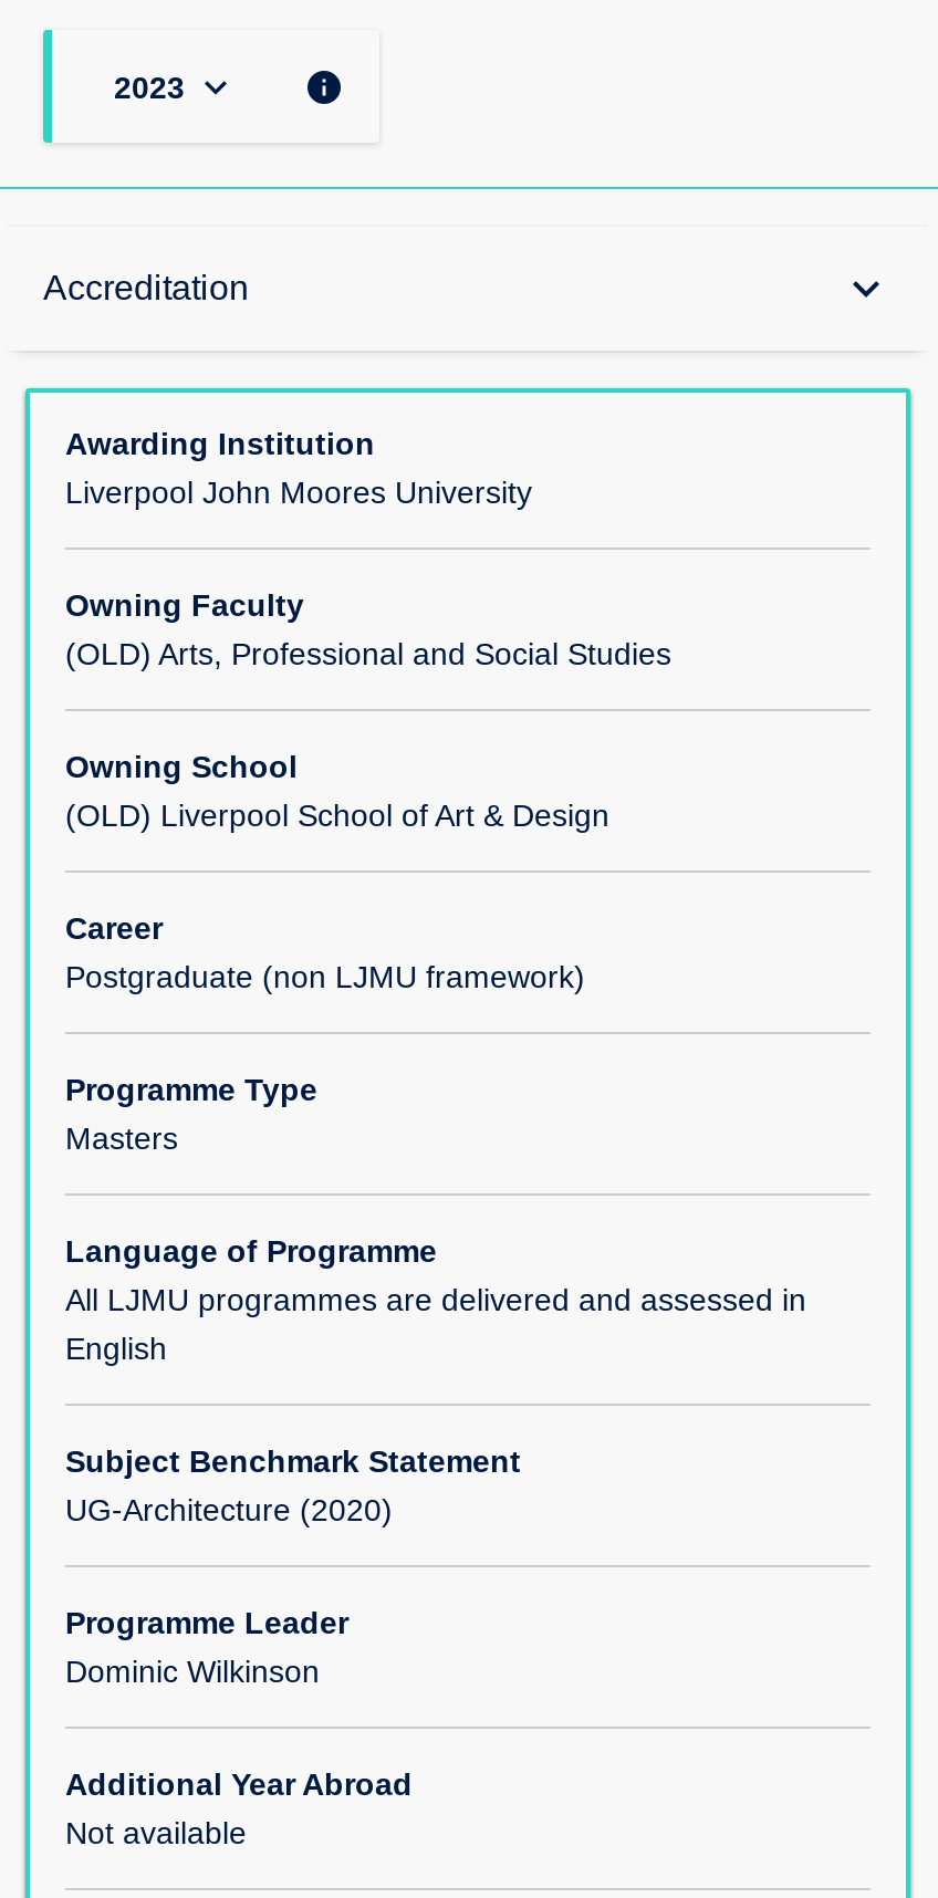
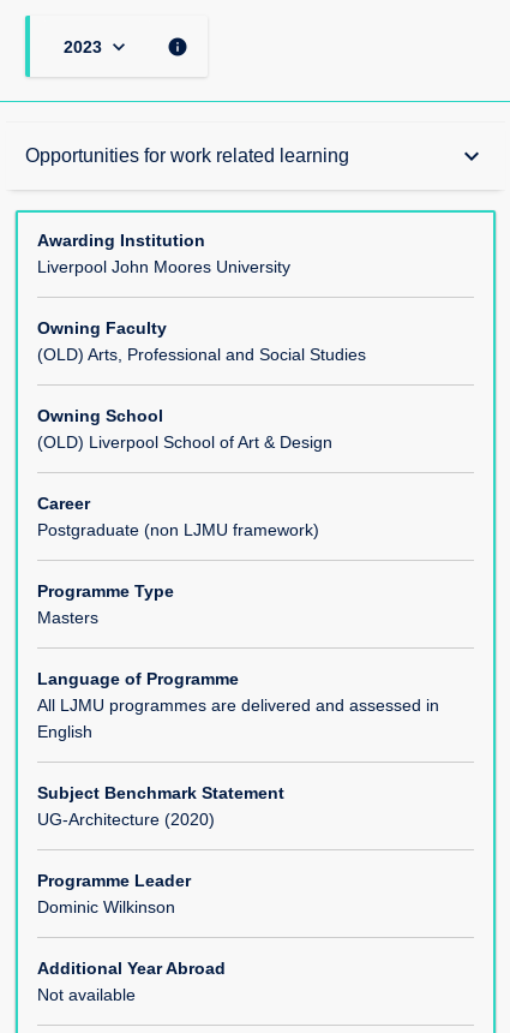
[43,268,249,305] Accreditation -> [25,145,349,165] Opportunities for work related learning

